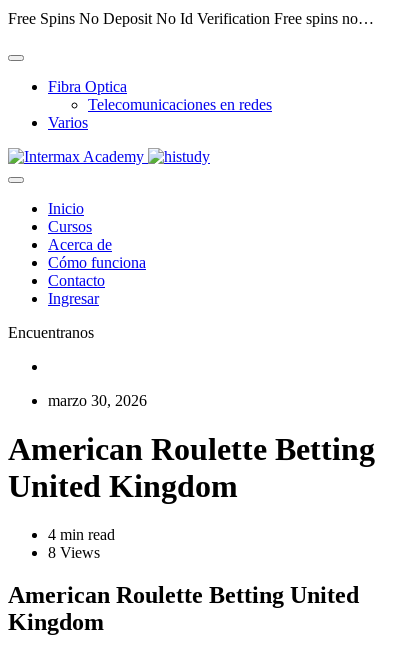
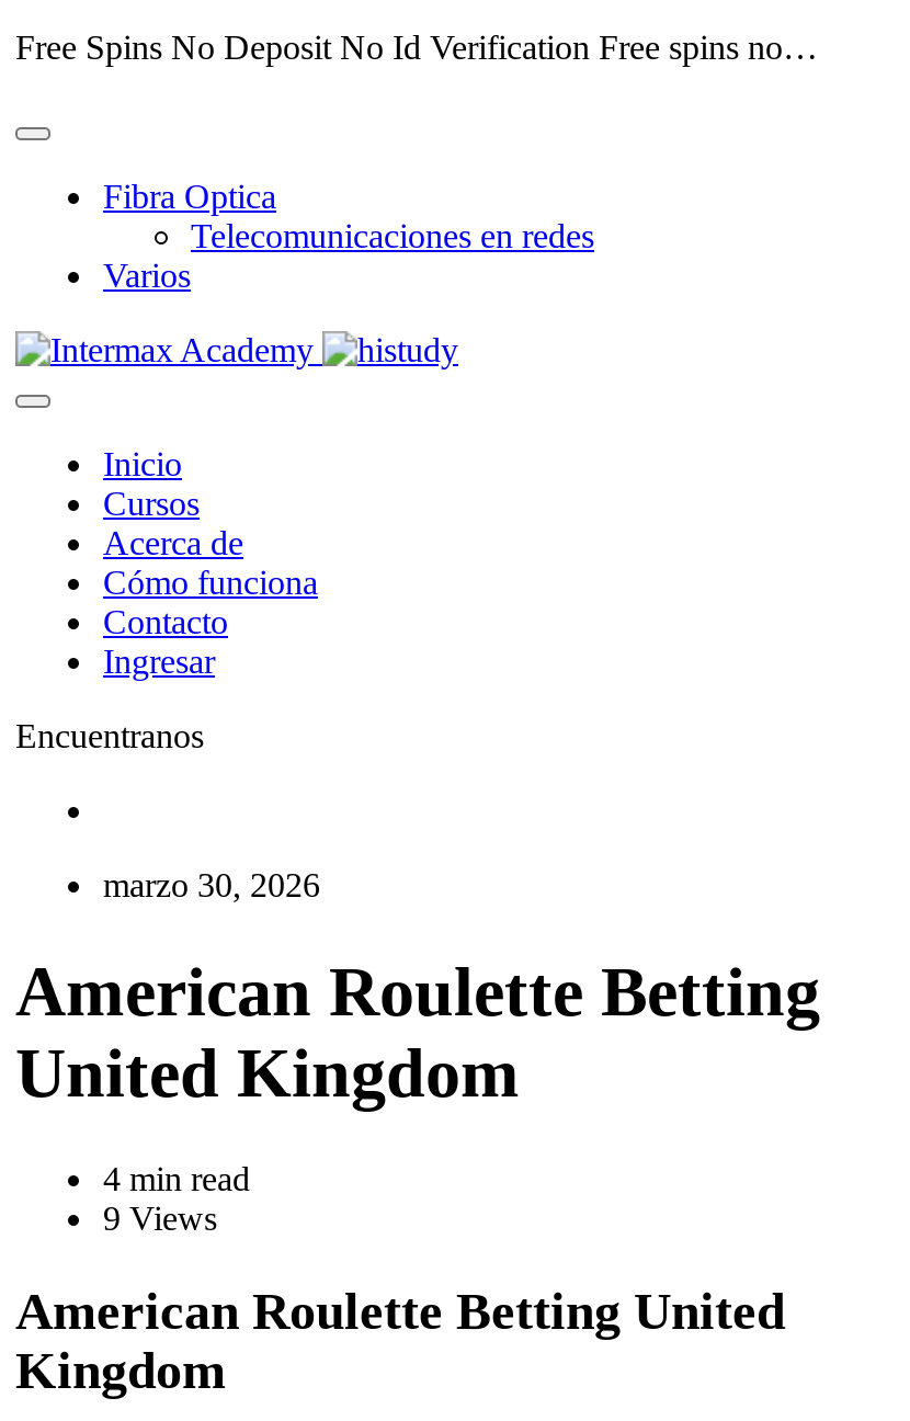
[48,544,100,561] 8 Views -> [103,1200,217,1238] 9 Views

